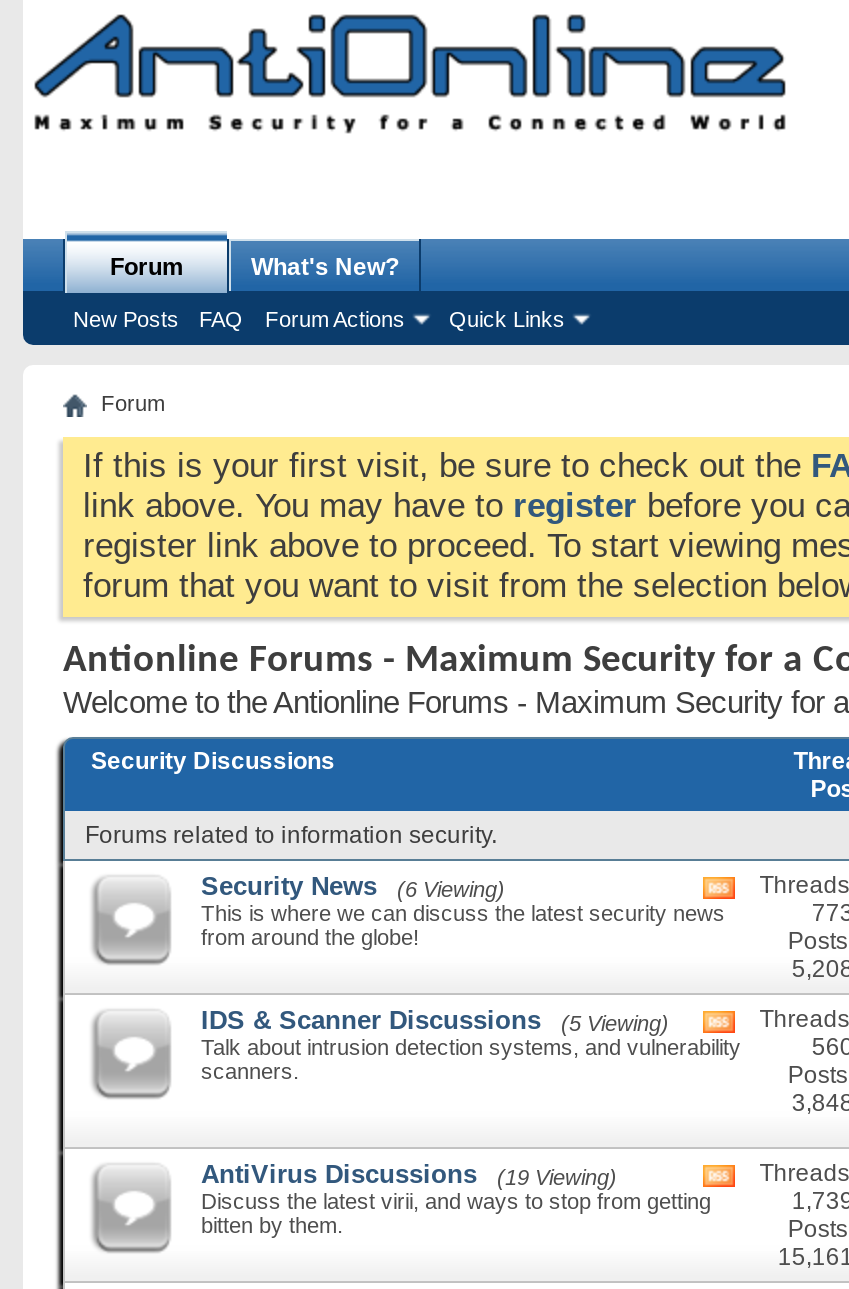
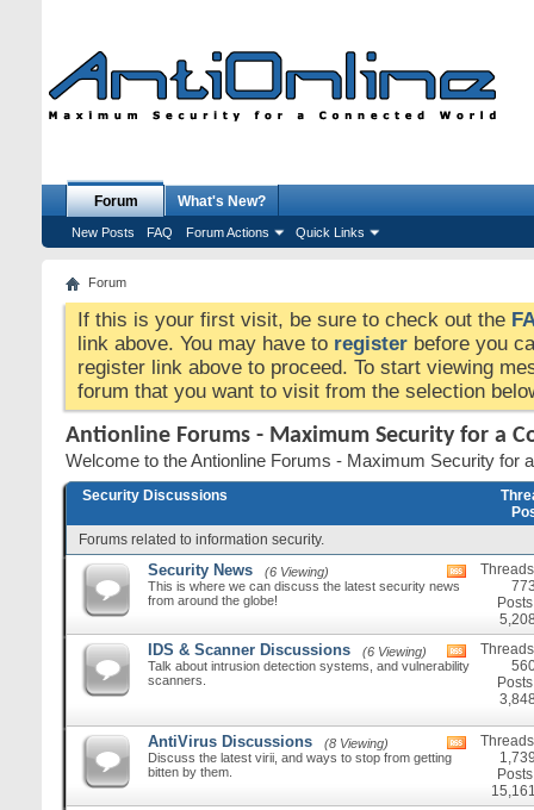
[201,1005,669,1035] IDS & Scanner Discussions (5 Viewing) -> [148,641,427,659] IDS & Scanner Discussions (6 Viewing)
[201,1159,617,1189] AntiVirus Discussions (19 Viewing) -> [148,733,389,750] AntiVirus Discussions (8 Viewing)

